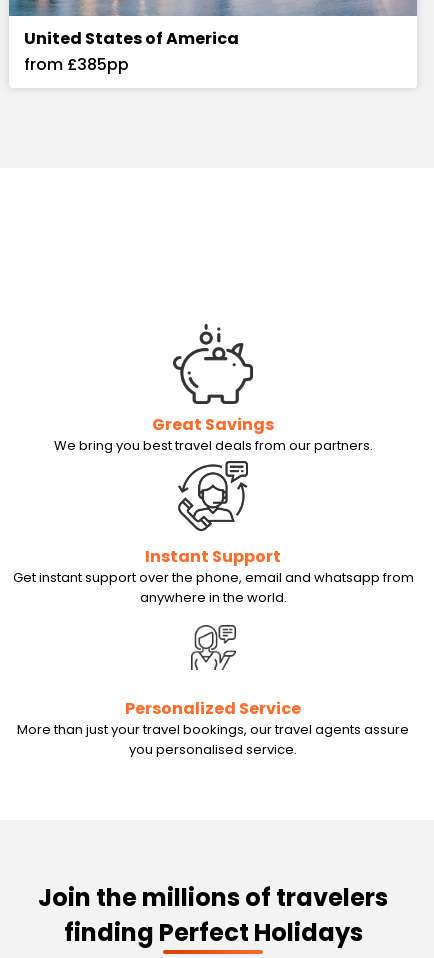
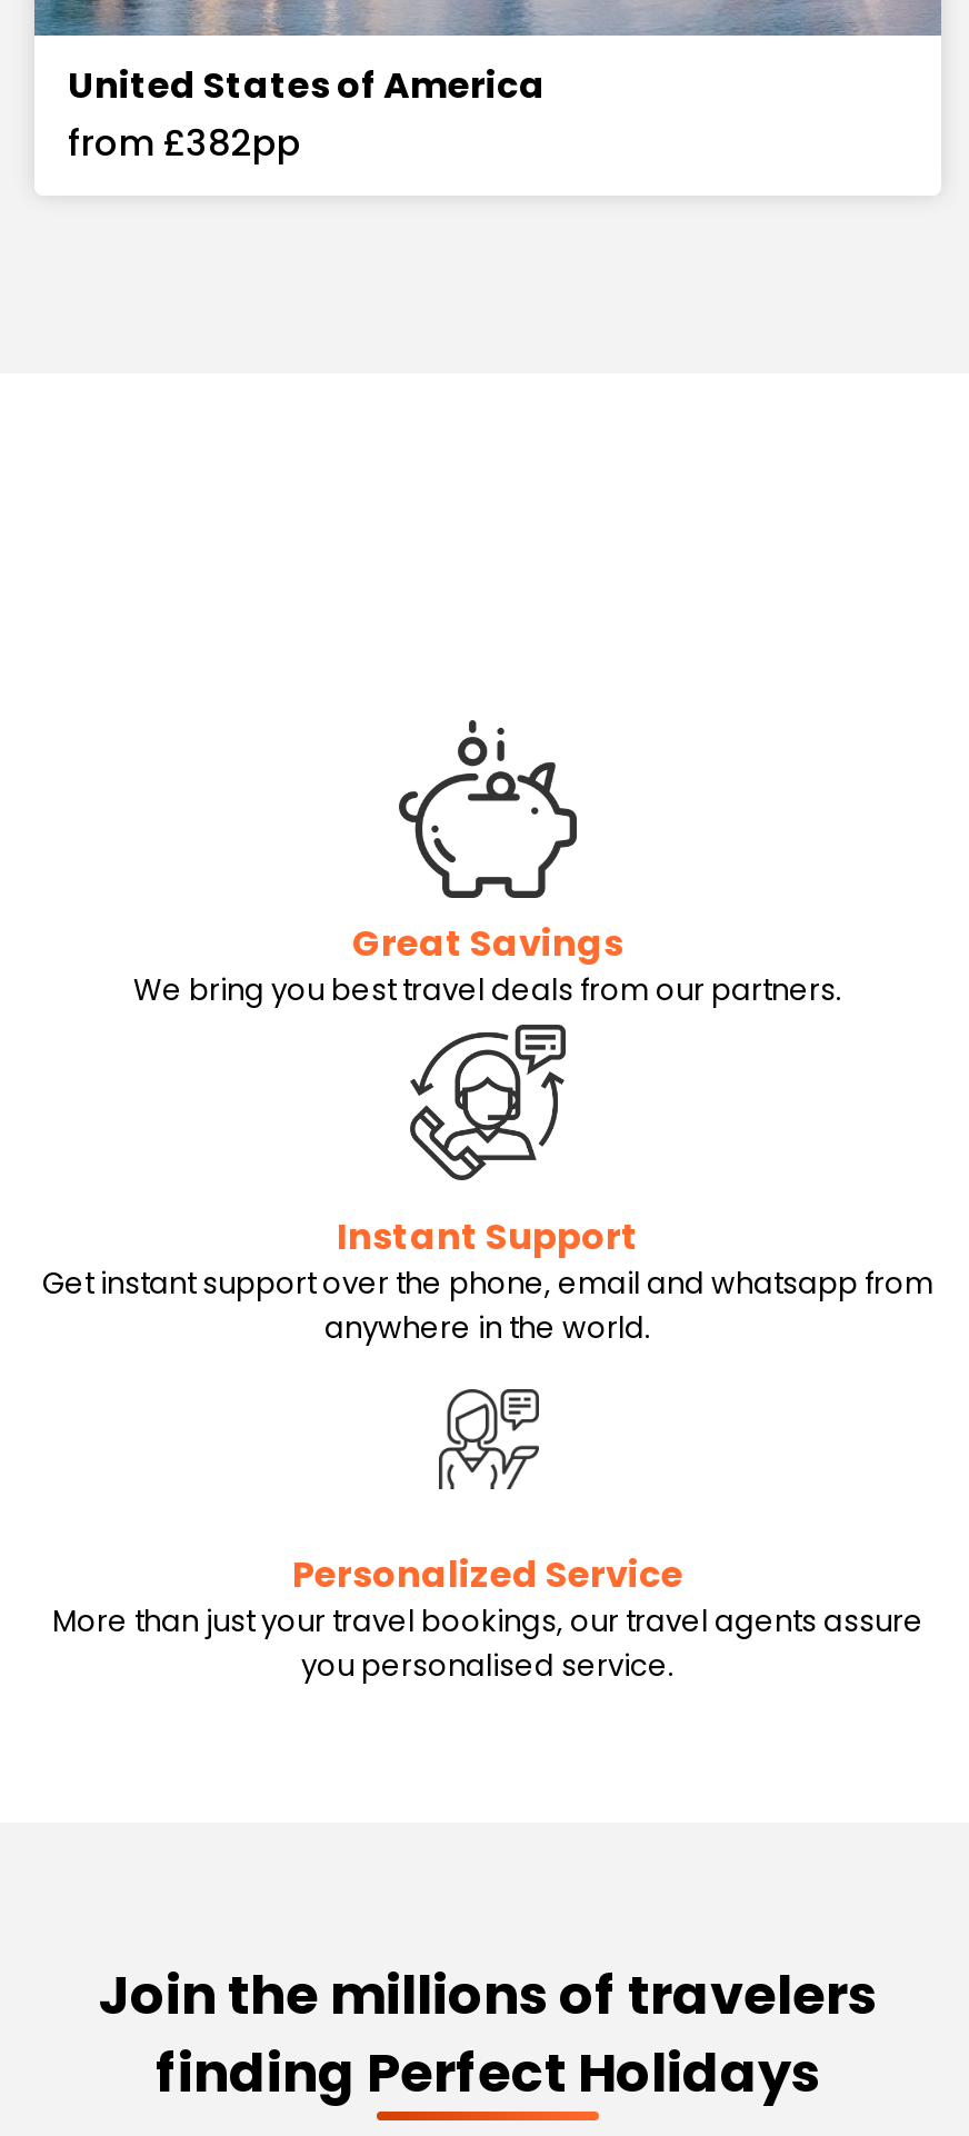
[24,53,129,76] from £385pp -> [68,117,301,168] from £382pp

